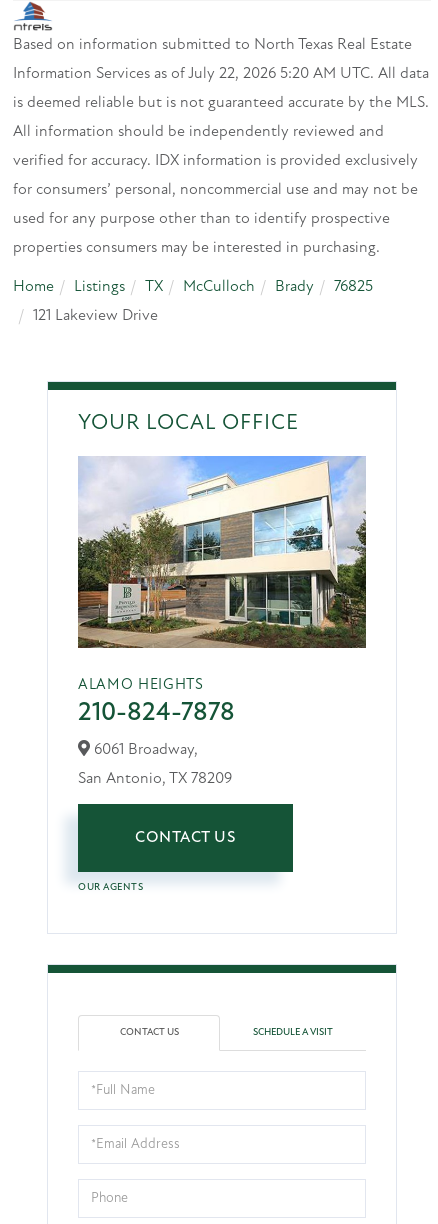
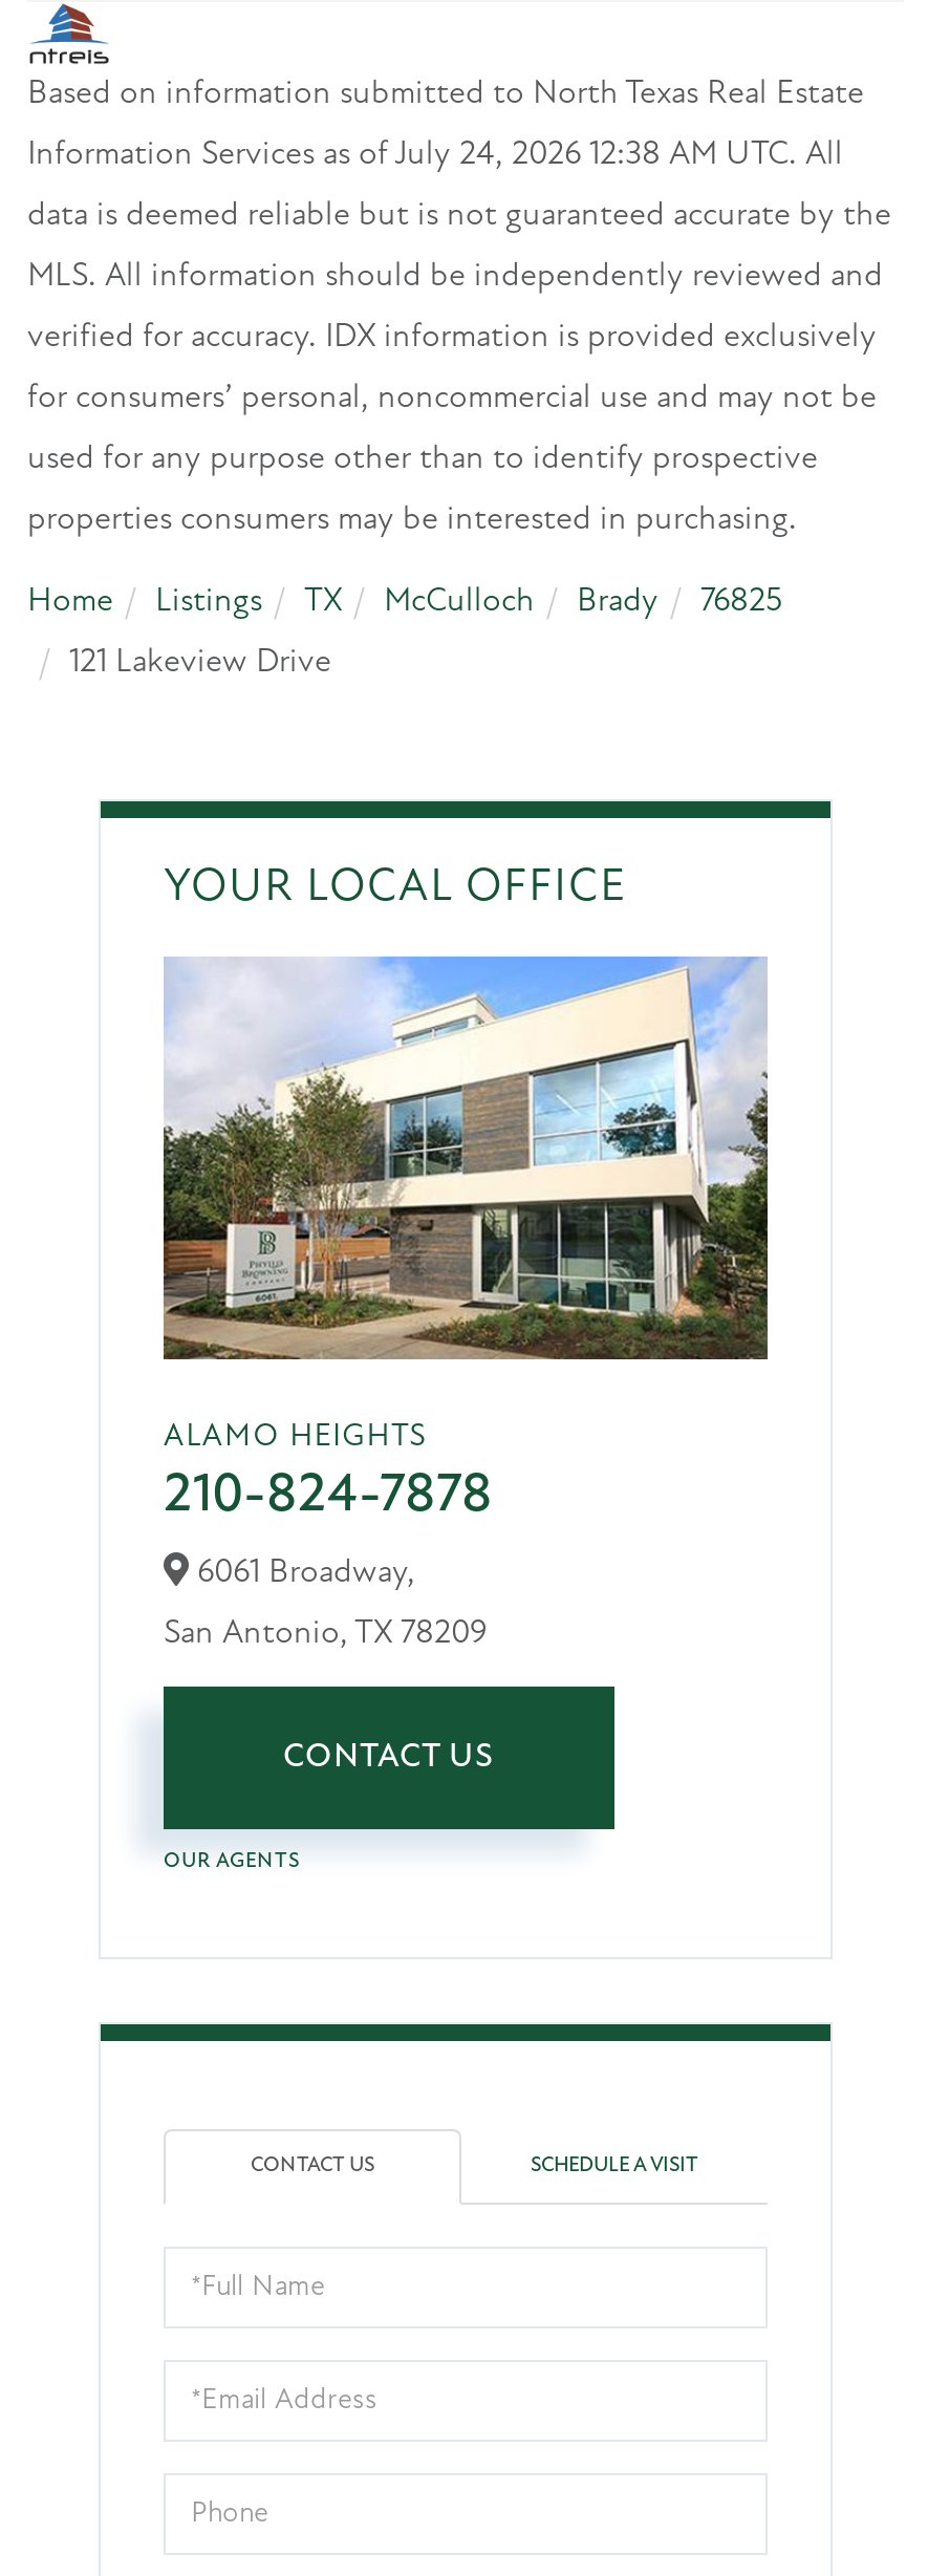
[13,66,429,82] Information Services as of July 22, 2026 5:20 AM UTC. All data -> [27,138,843,172] Information Services as of July 24, 2026 12:38 AM UTC. All
[13,95,429,111] is deemed reliable but is not guaranteed accurate by the MLS. -> [27,199,891,233] data is deemed reliable but is not guaranteed accurate by the
[13,124,384,140] All information should be independently reviewed and -> [27,260,883,294] MLS. All information should be independently reviewed and

